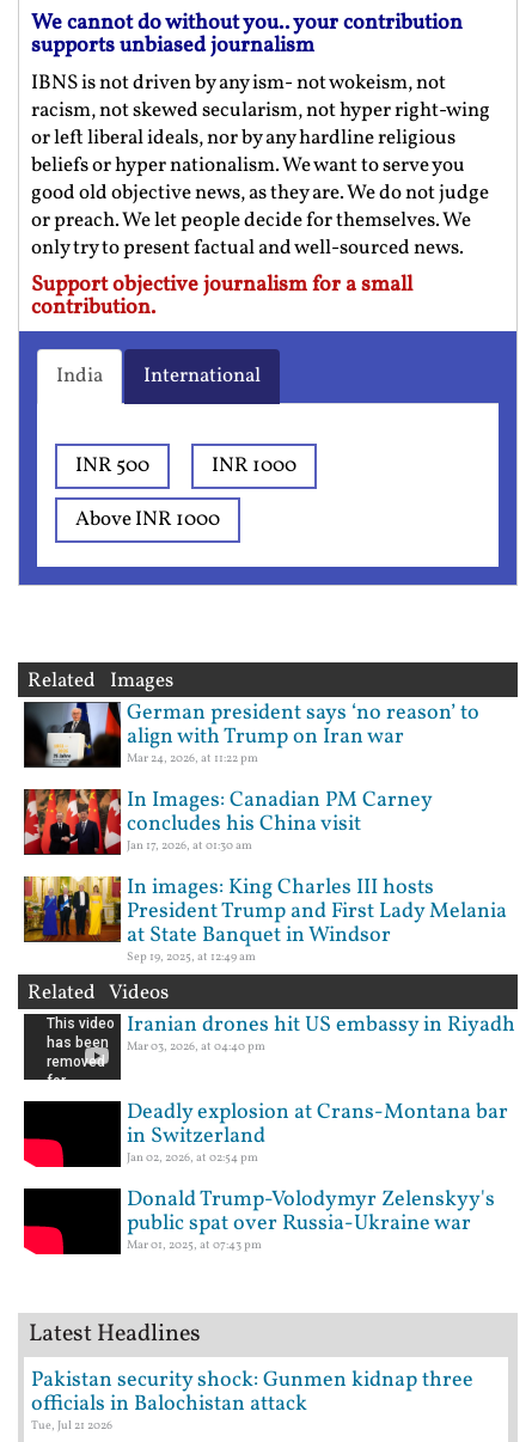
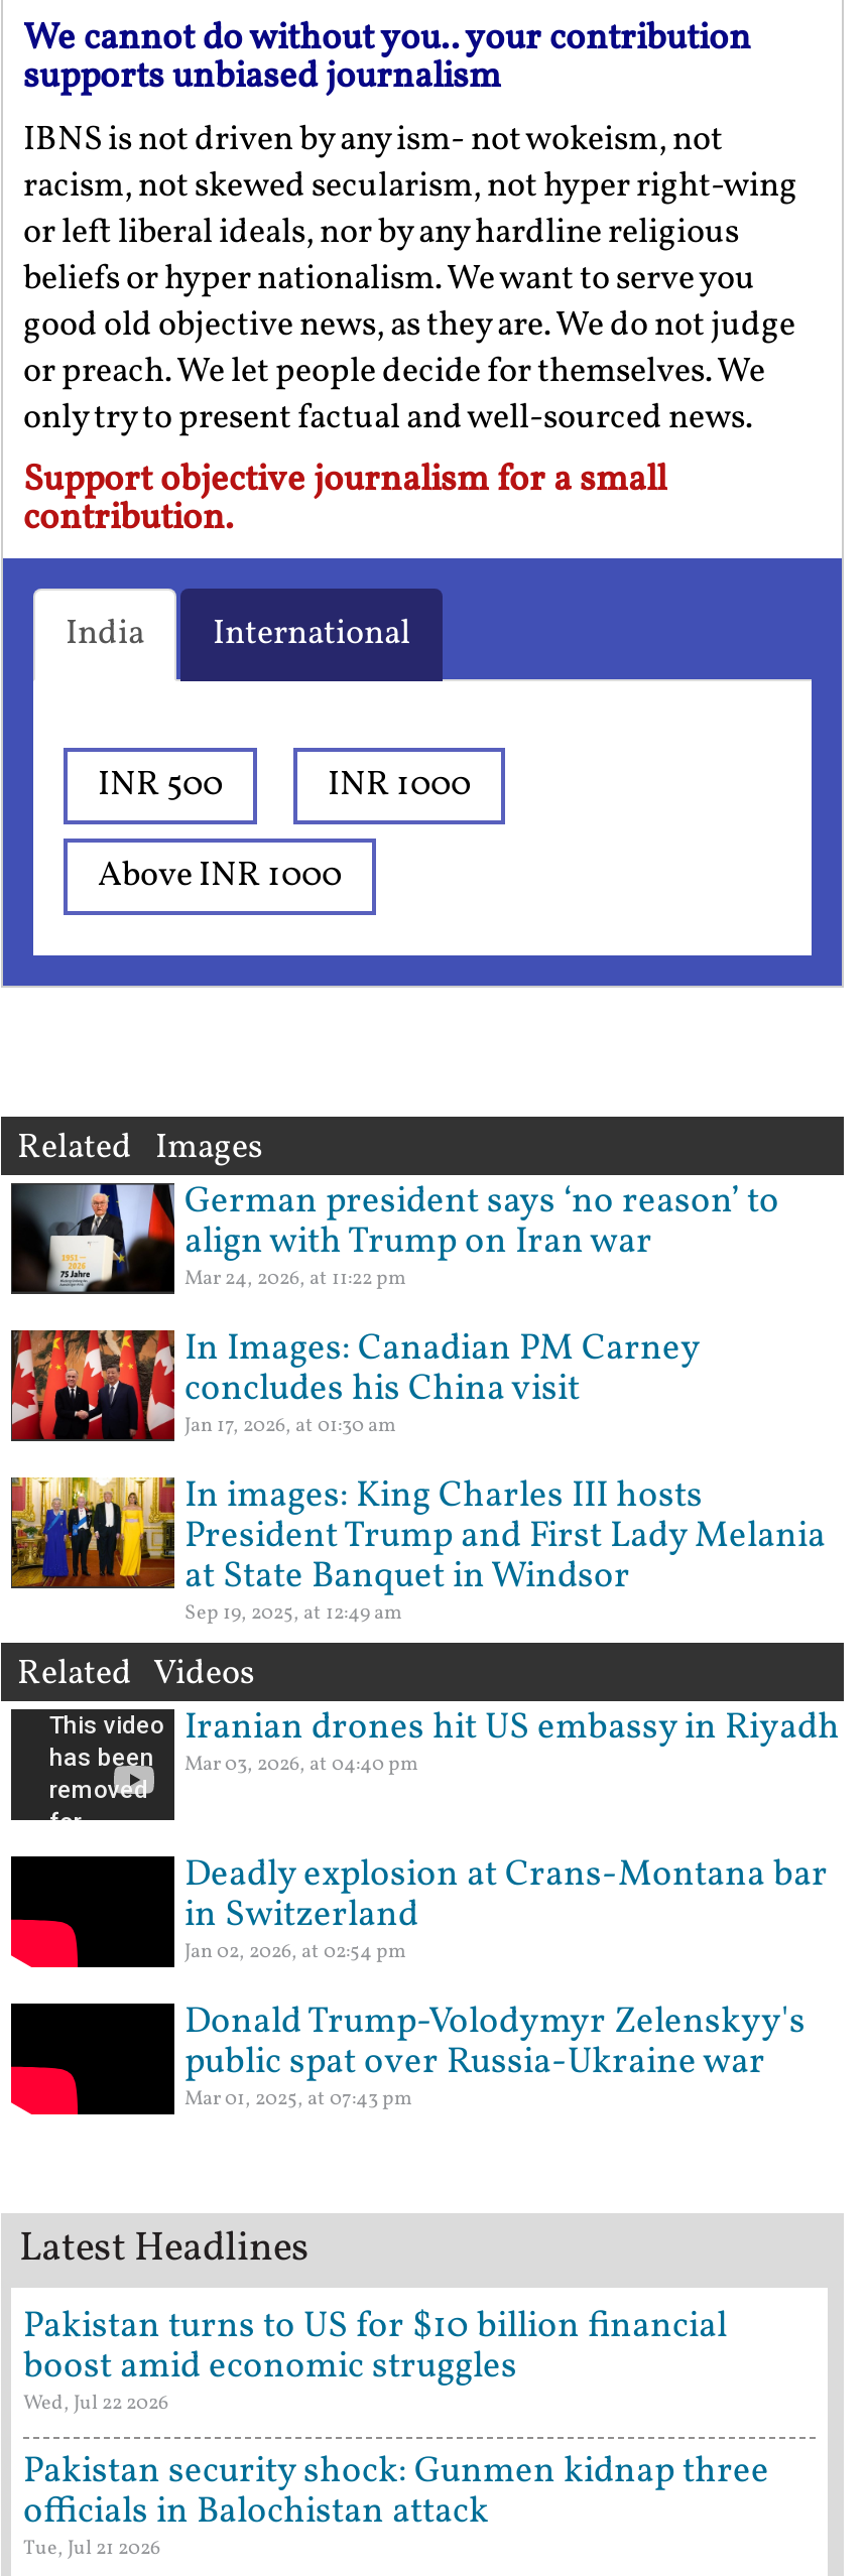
none -> [23,2301,727,2416] Pakistan turns to US for $10 billion financial | boost amid economic struggles | Wed, Jul 22 2026

